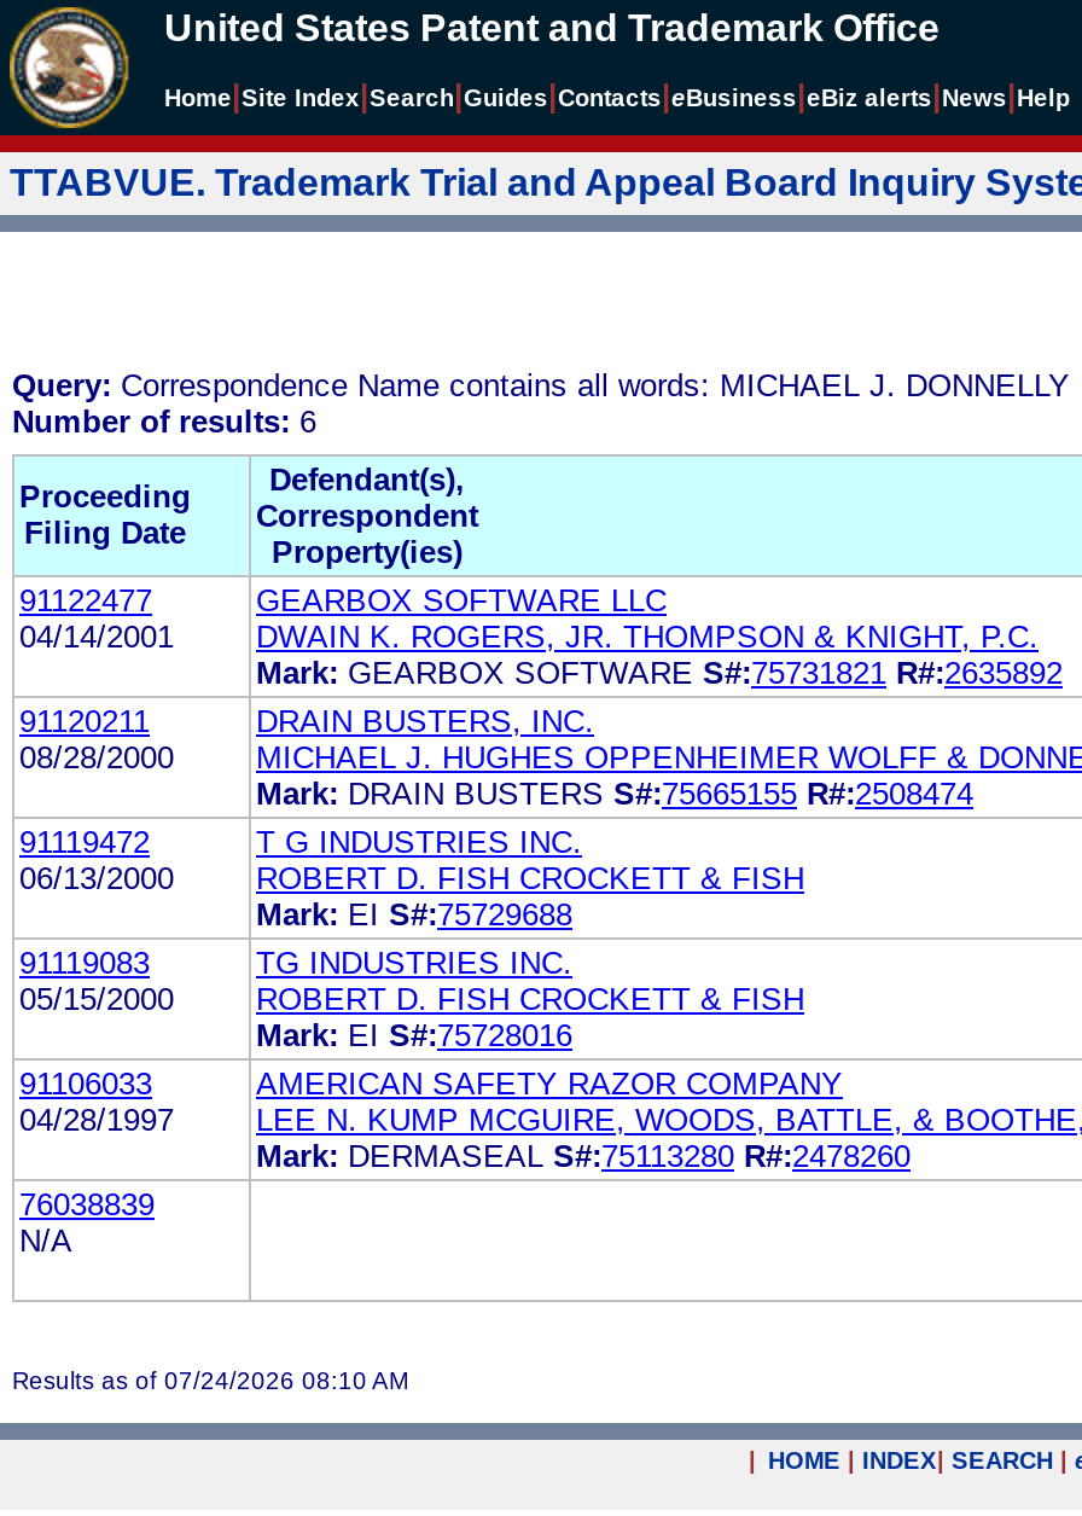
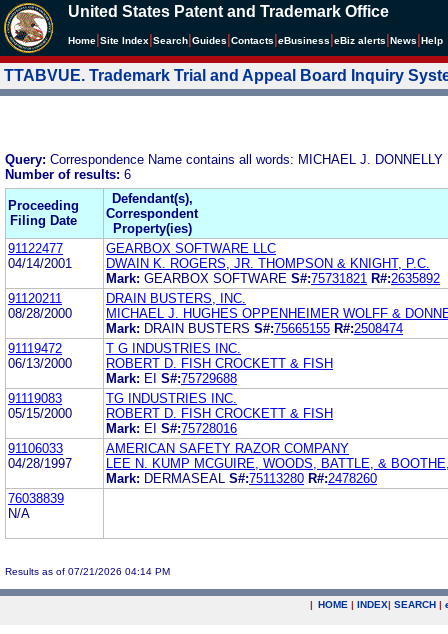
[12,1367,408,1394] Results as of 07/24/2026 08:10 AM -> [5,566,170,577] Results as of 07/21/2026 04:14 PM

